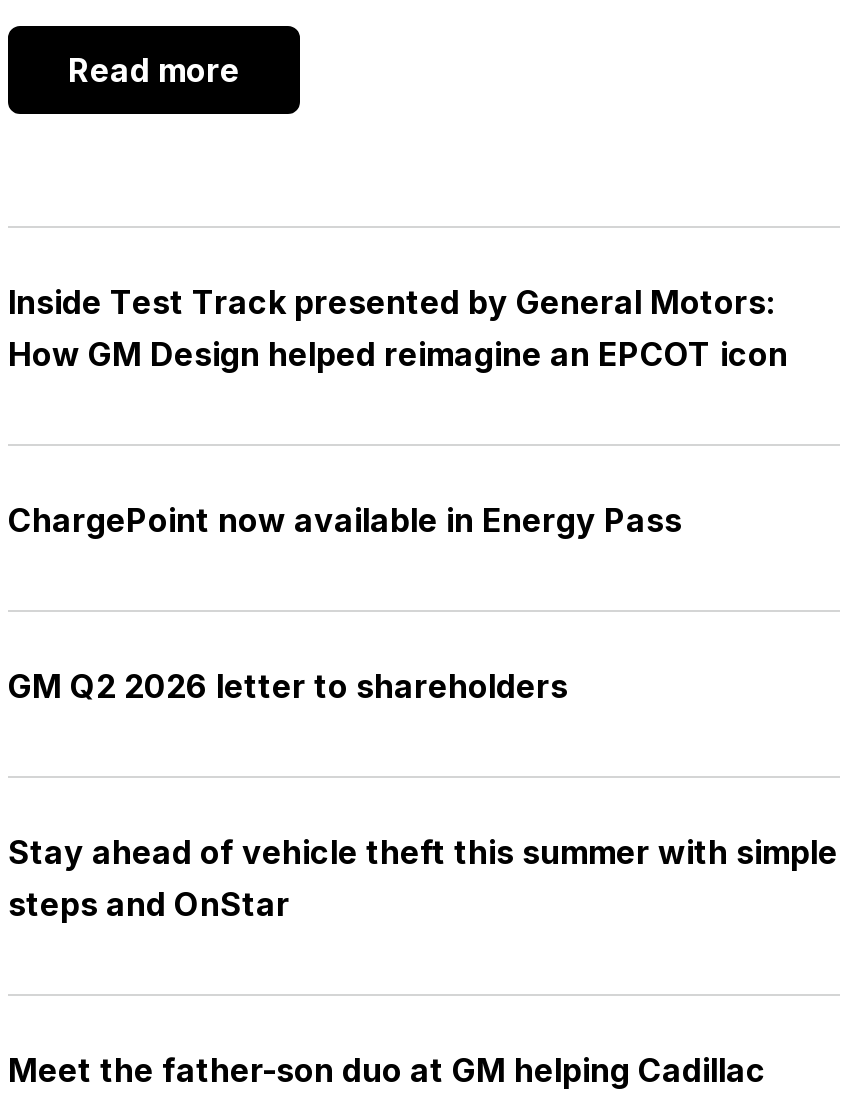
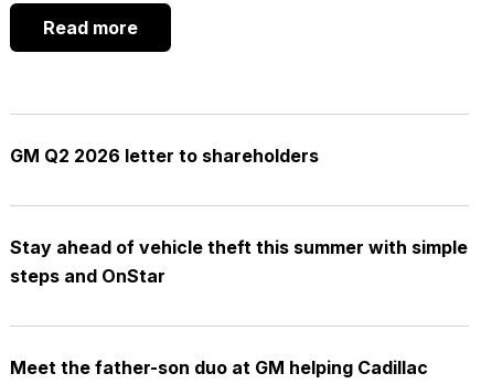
[8,282,788,374] Inside Test Track presented by General Motors: | How GM Design helped reimagine an EPCOT icon -> none
[8,500,682,540] ChargePoint now available in Energy Pass -> none

